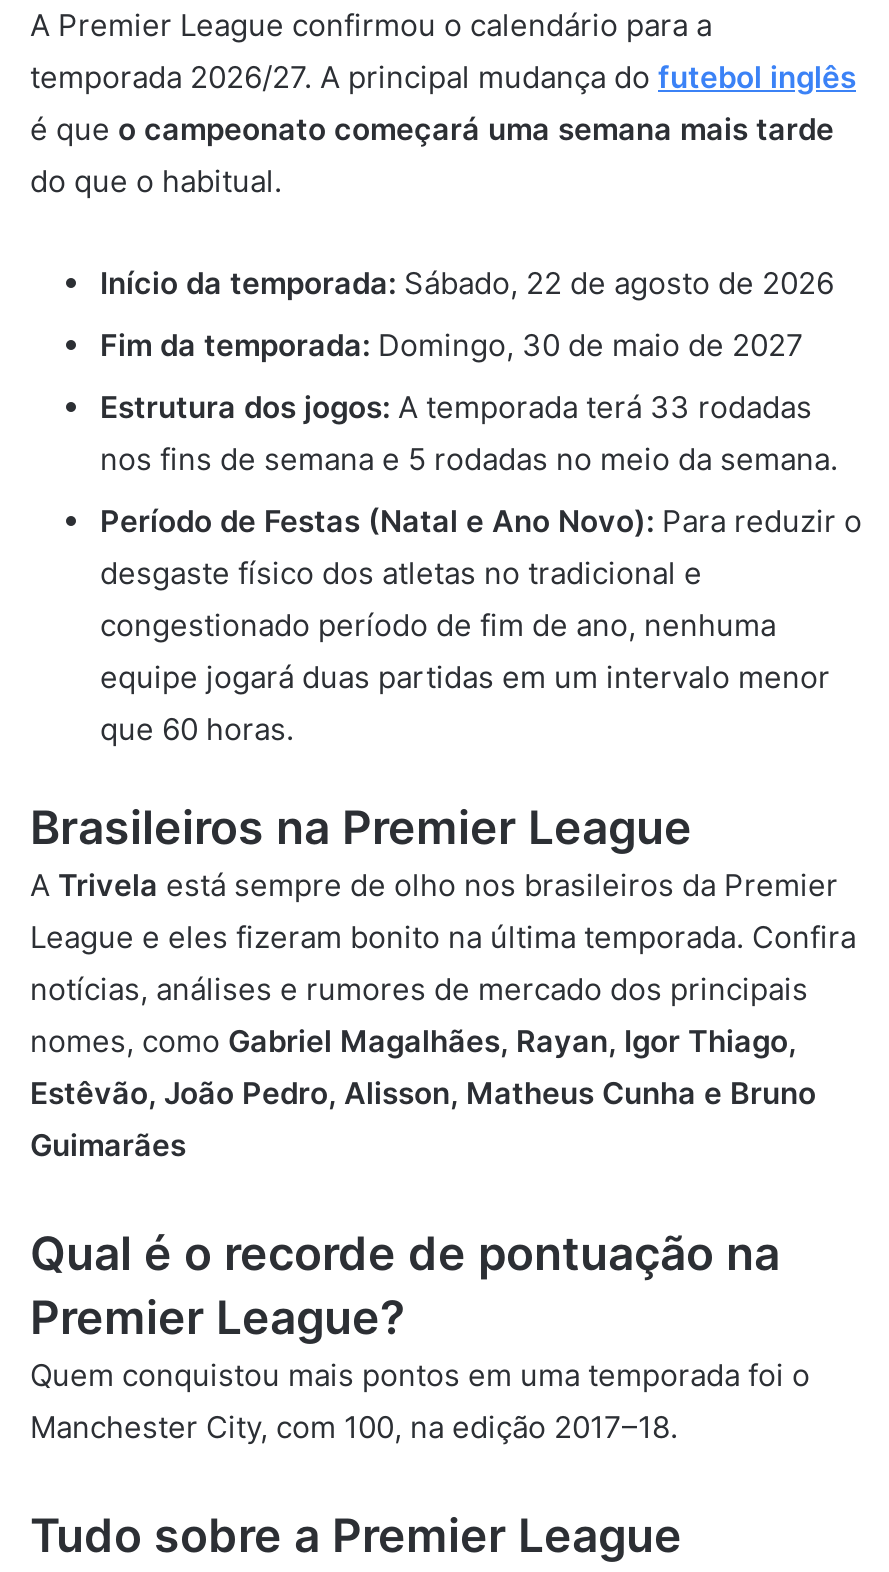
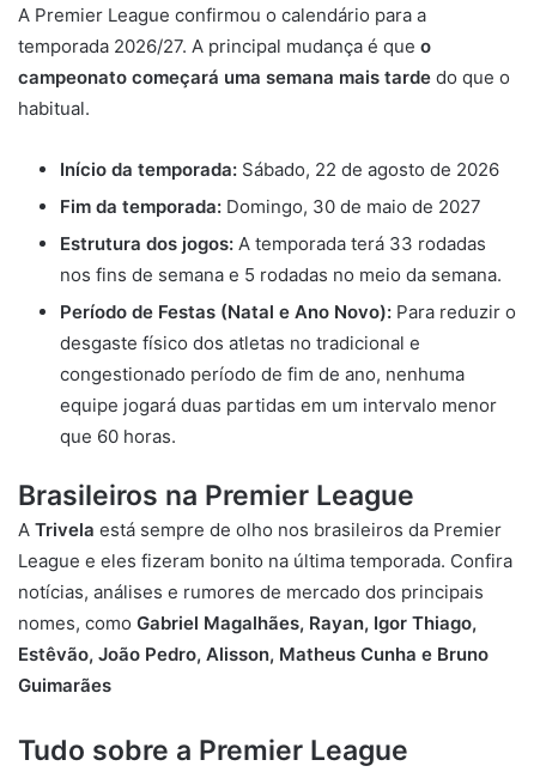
[30,58,856,200] temporada 2026/27. A principal mudança do futebol inglês | é que o campeonato começará uma semana mais tarde | do que o habitual. -> [18,35,510,120] temporada 2026/27. A principal mudança é que o | campeonato começará uma semana mais tarde do que o | habitual.
[30,1226,810,1446] Qual é o recorde de pontuação na | Premier League? | Quem conquistou mais pontos em uma temporada foi o | Manchester City, com 100, na edição 2017–18. -> none

